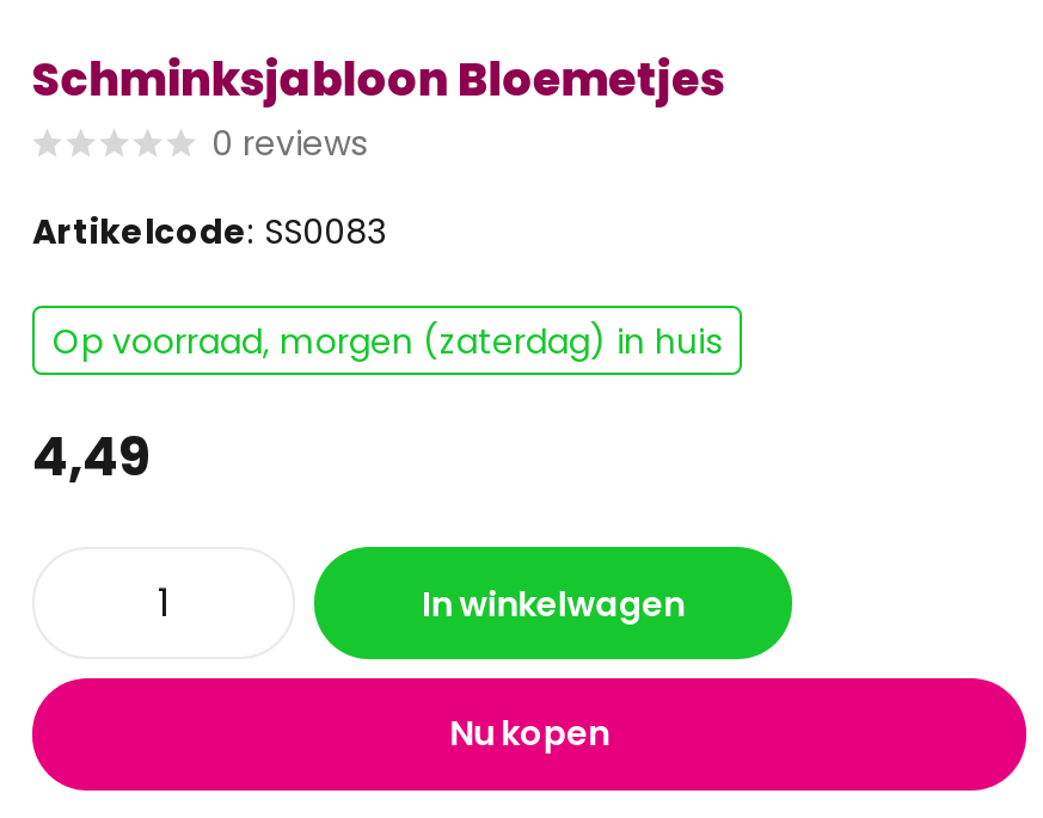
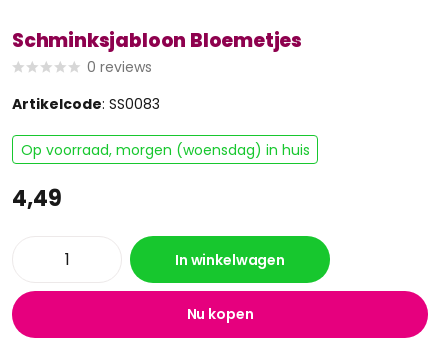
[53,316,722,364] Op voorraad, morgen (zaterdag) in huis -> [20,139,309,159] Op voorraad, morgen (woensdag) in huis

